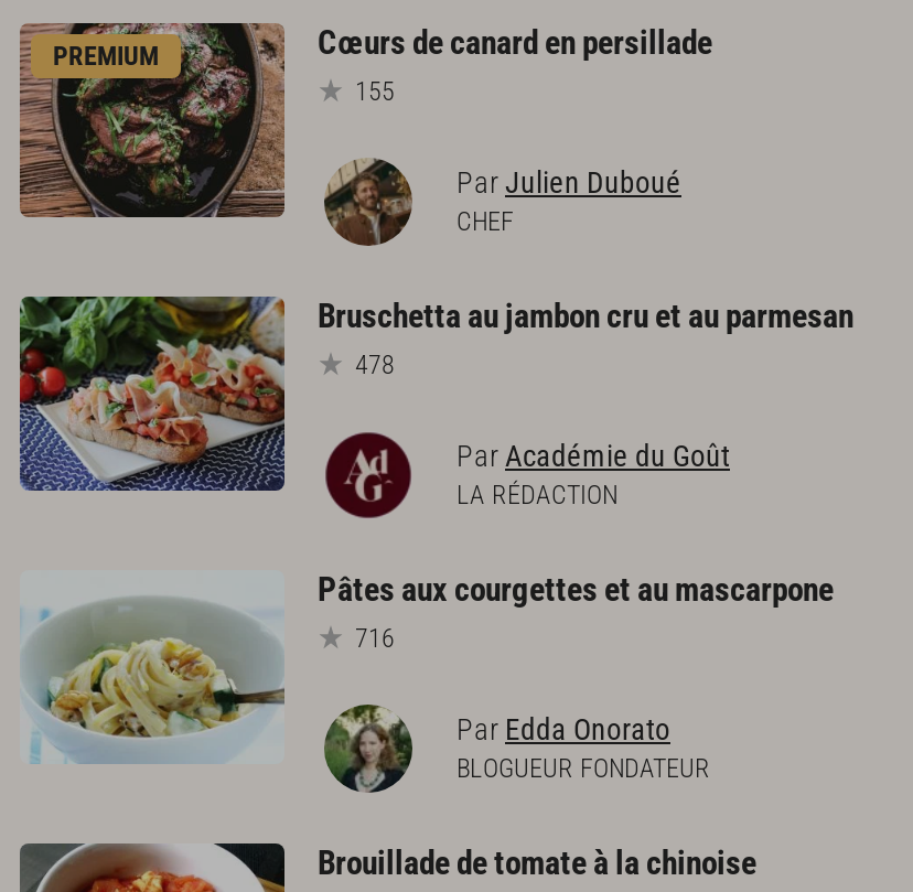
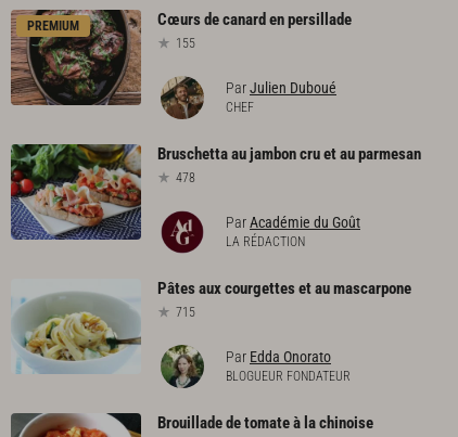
[355,622,395,653] 716 -> [176,304,195,320] 715

